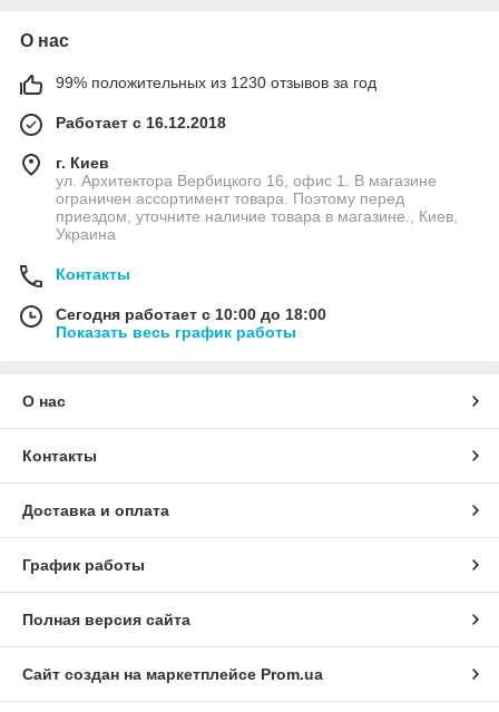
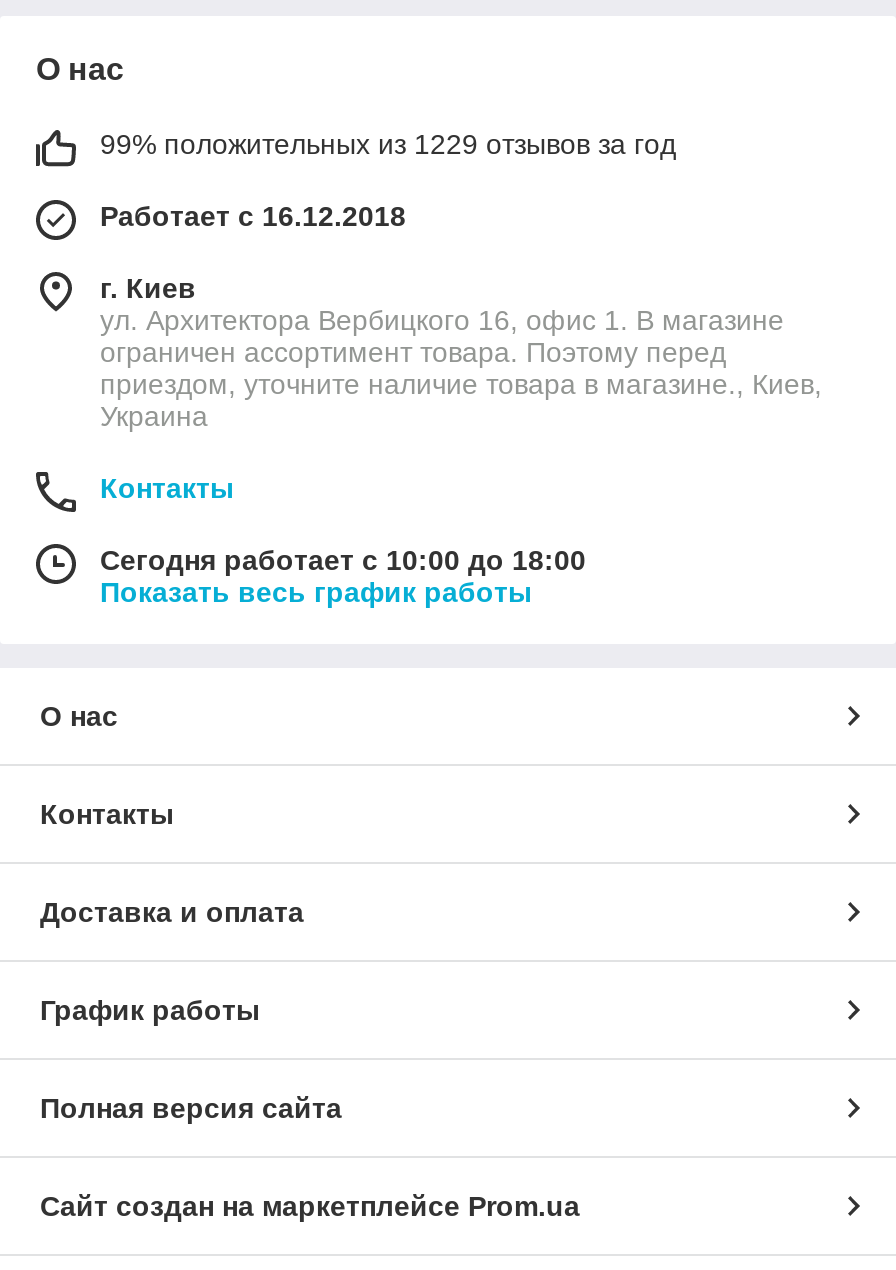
[56,74,376,91] 99% положительных из 1230 отзывов за год -> [100,128,676,160] 99% положительных из 1229 отзывов за год

